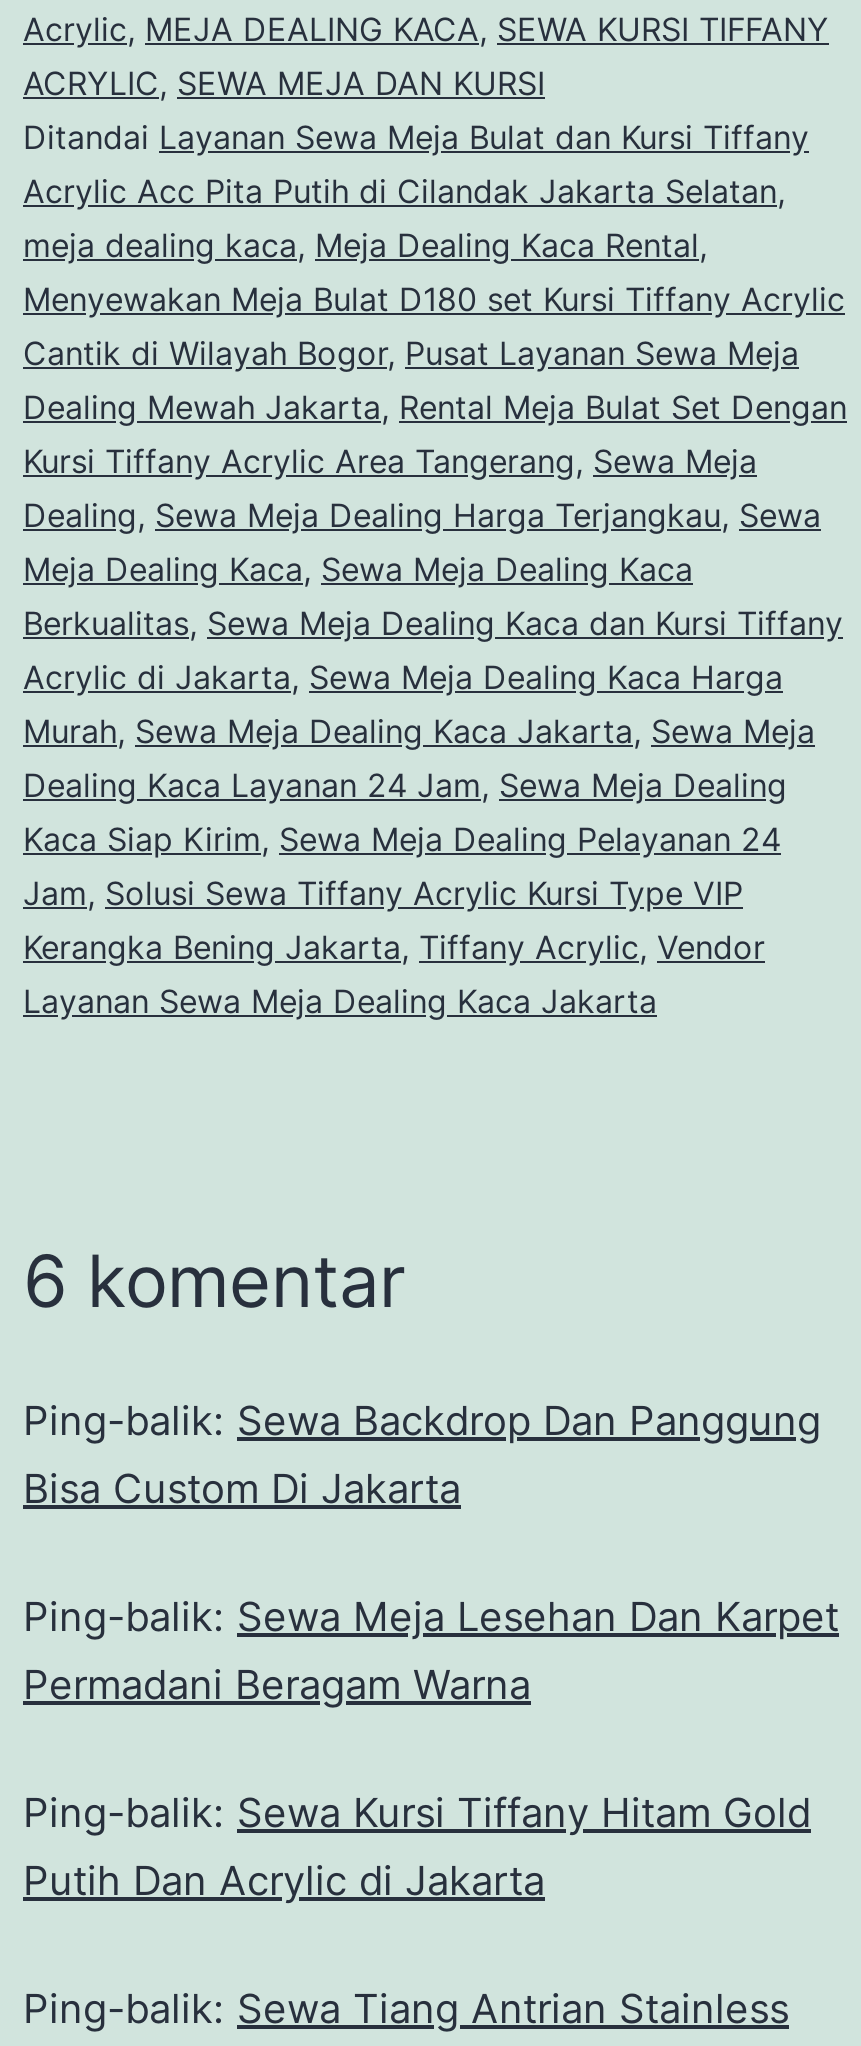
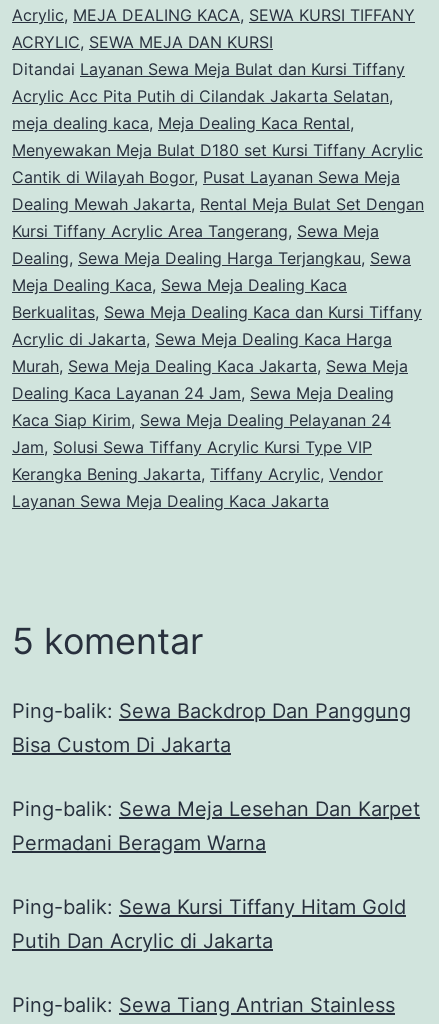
[23,1238,405,1326] 6 komentar -> [12,619,203,663] 5 komentar

